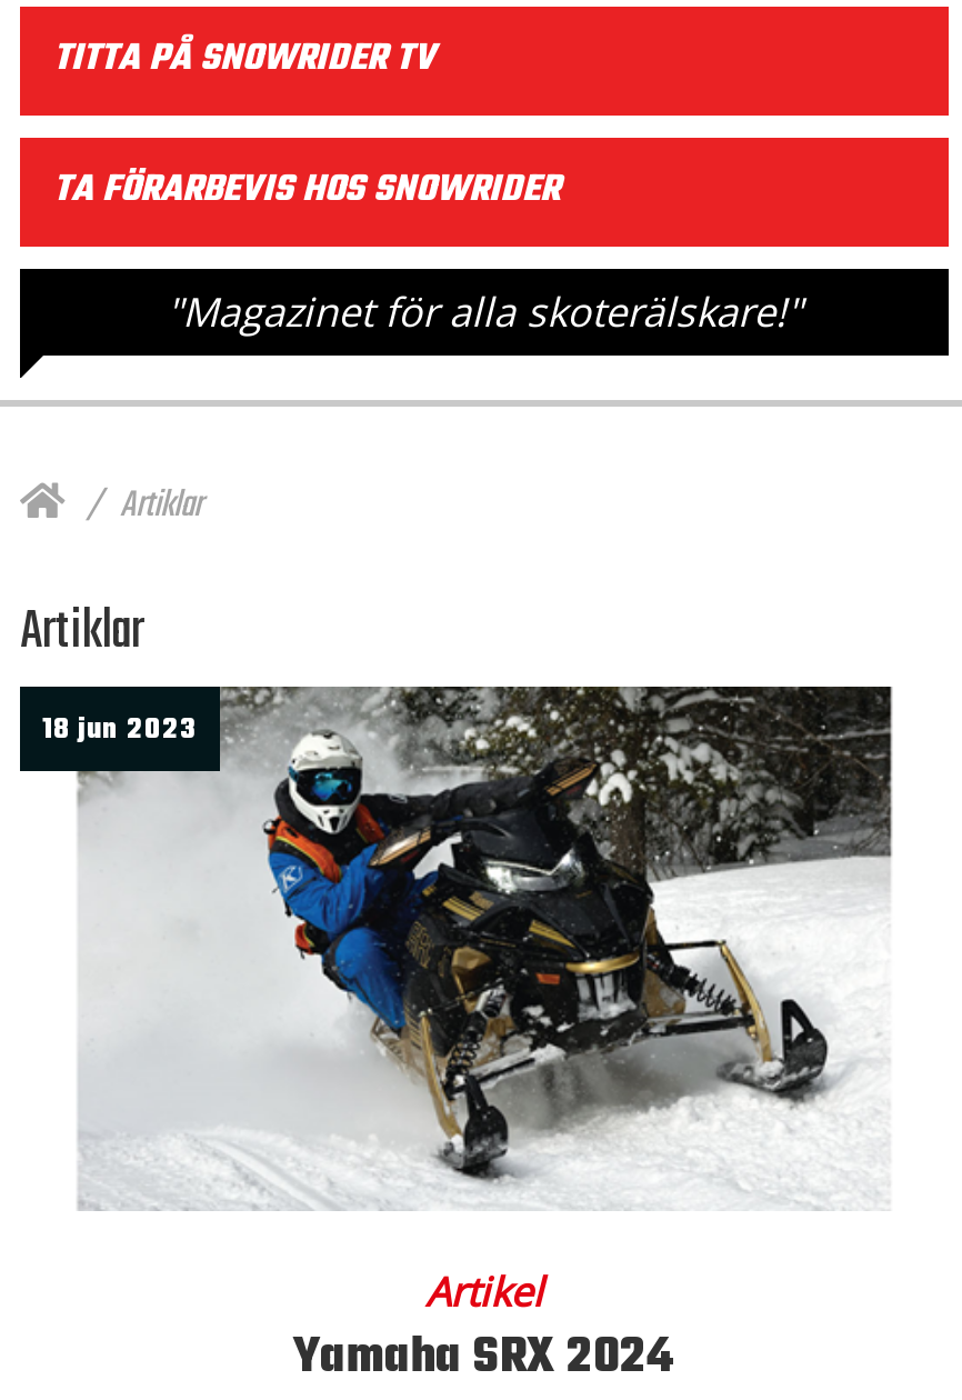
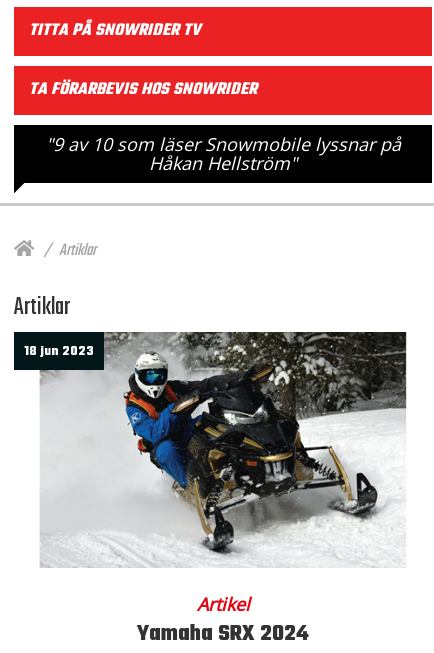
[167,286,802,339] "Magazinet för alla skoterälskare!" -> [45,132,400,175] "9 av 10 som läser Snowmobile lyssnar på | Håkan Hellström"

